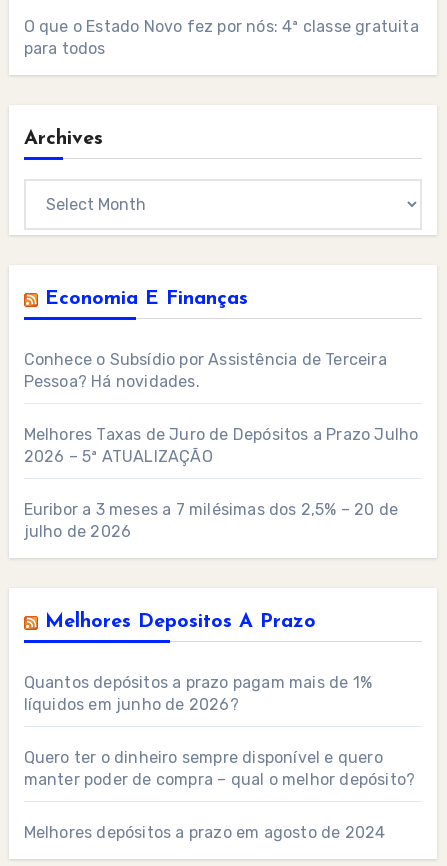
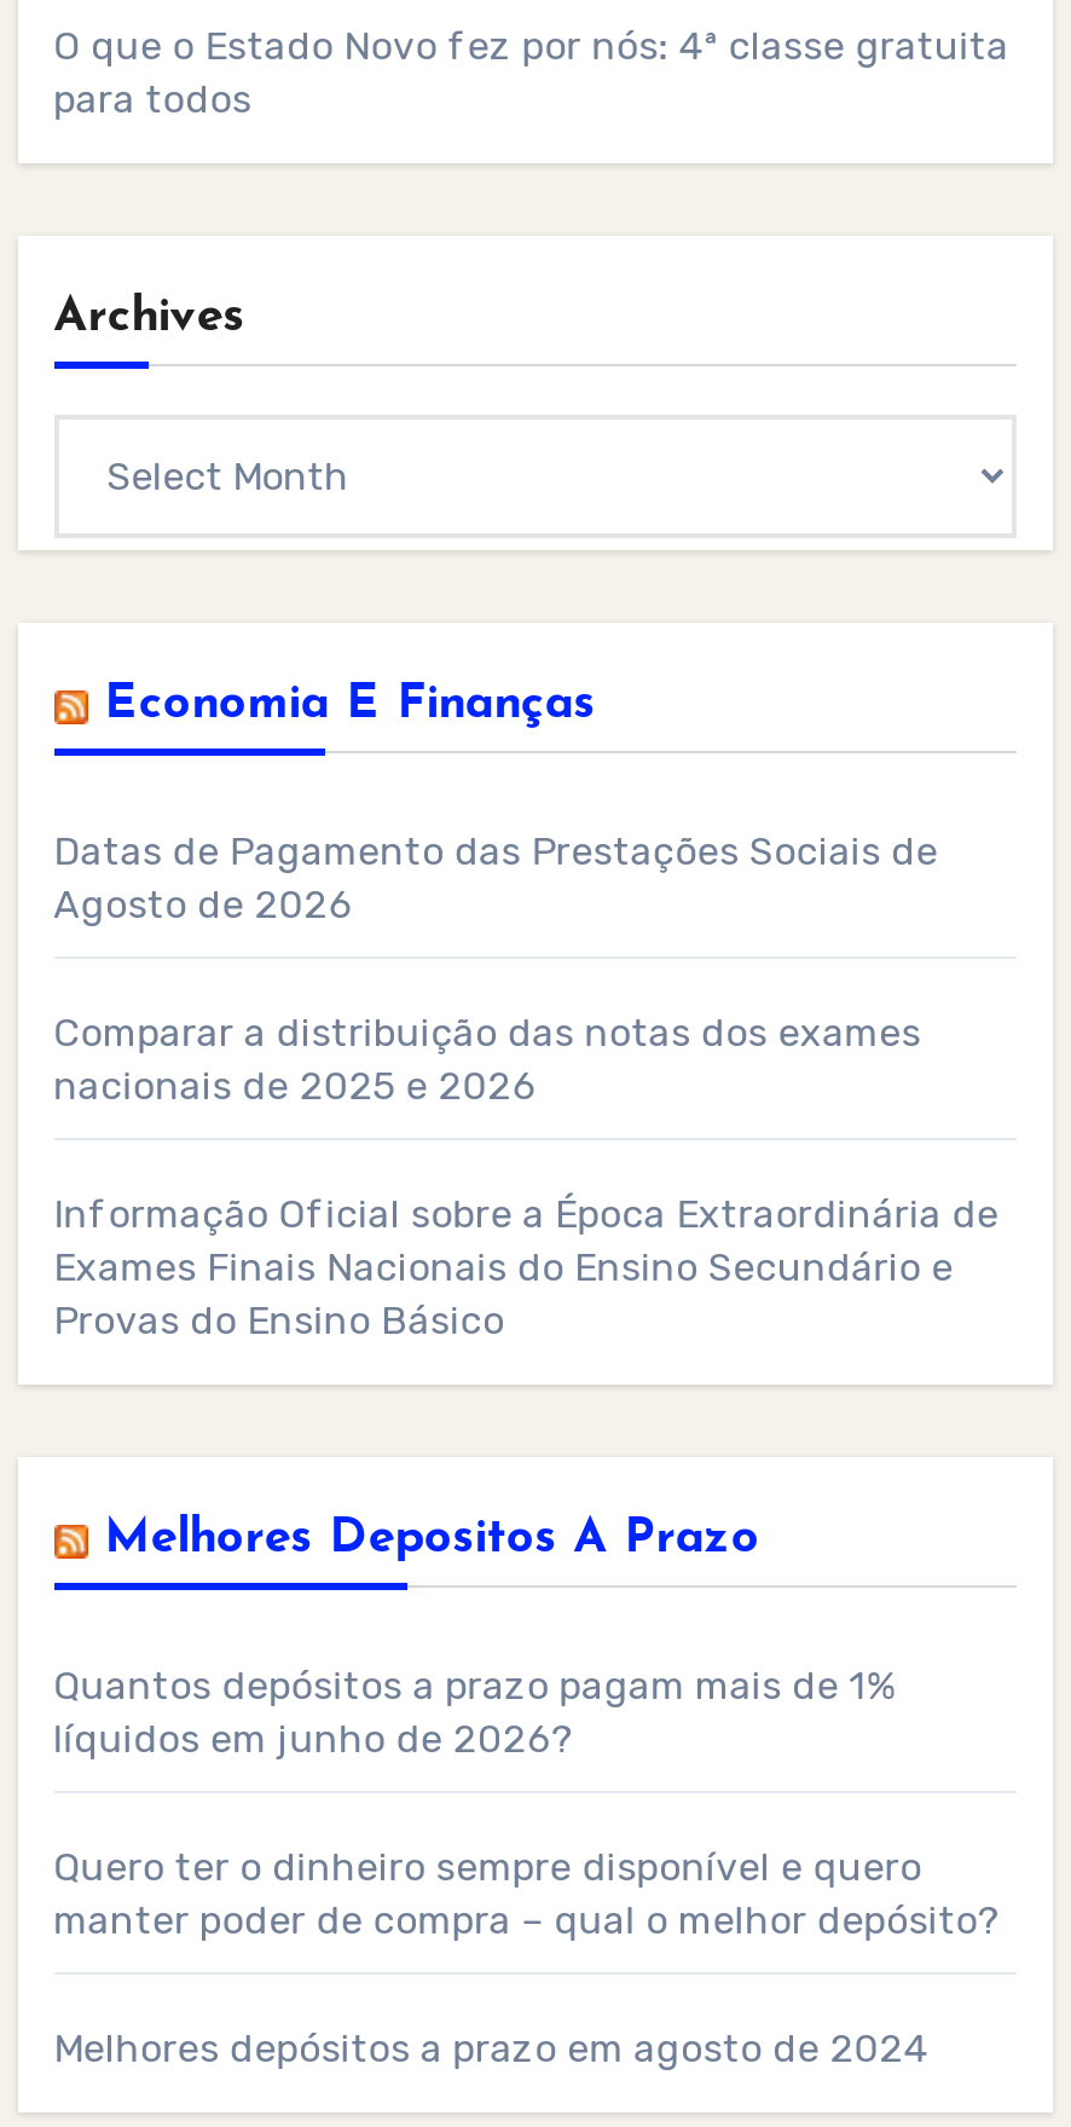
[24,350,387,391] Conhece o Subsídio por Assistência de Terceira | Pessoa? Há novidades. -> [53,828,938,927] Datas de Pagamento das Prestações Sociais de | Agosto de 2026
[24,425,418,466] Melhores Taxas de Juro de Depósitos a Prazo Julho | 2026 – 5ª ATUALIZAÇÃO -> [53,1009,921,1108] Comparar a distribuição das notas dos exames | nacionais de 2025 e 2026
[24,500,398,541] Euribor a 3 meses a 7 milésimas dos 2,5% – 20 de | julho de 2026 -> [53,1190,999,1343] Informação Oficial sobre a Época Extraordinária de | Exames Finais Nacionais do Ensino Secundário e | Provas do Ensino Básico

